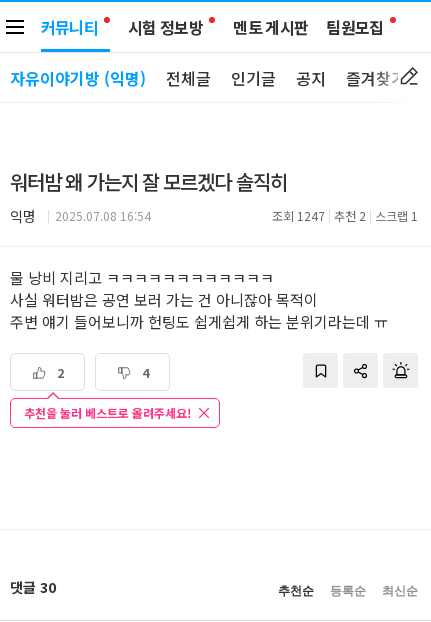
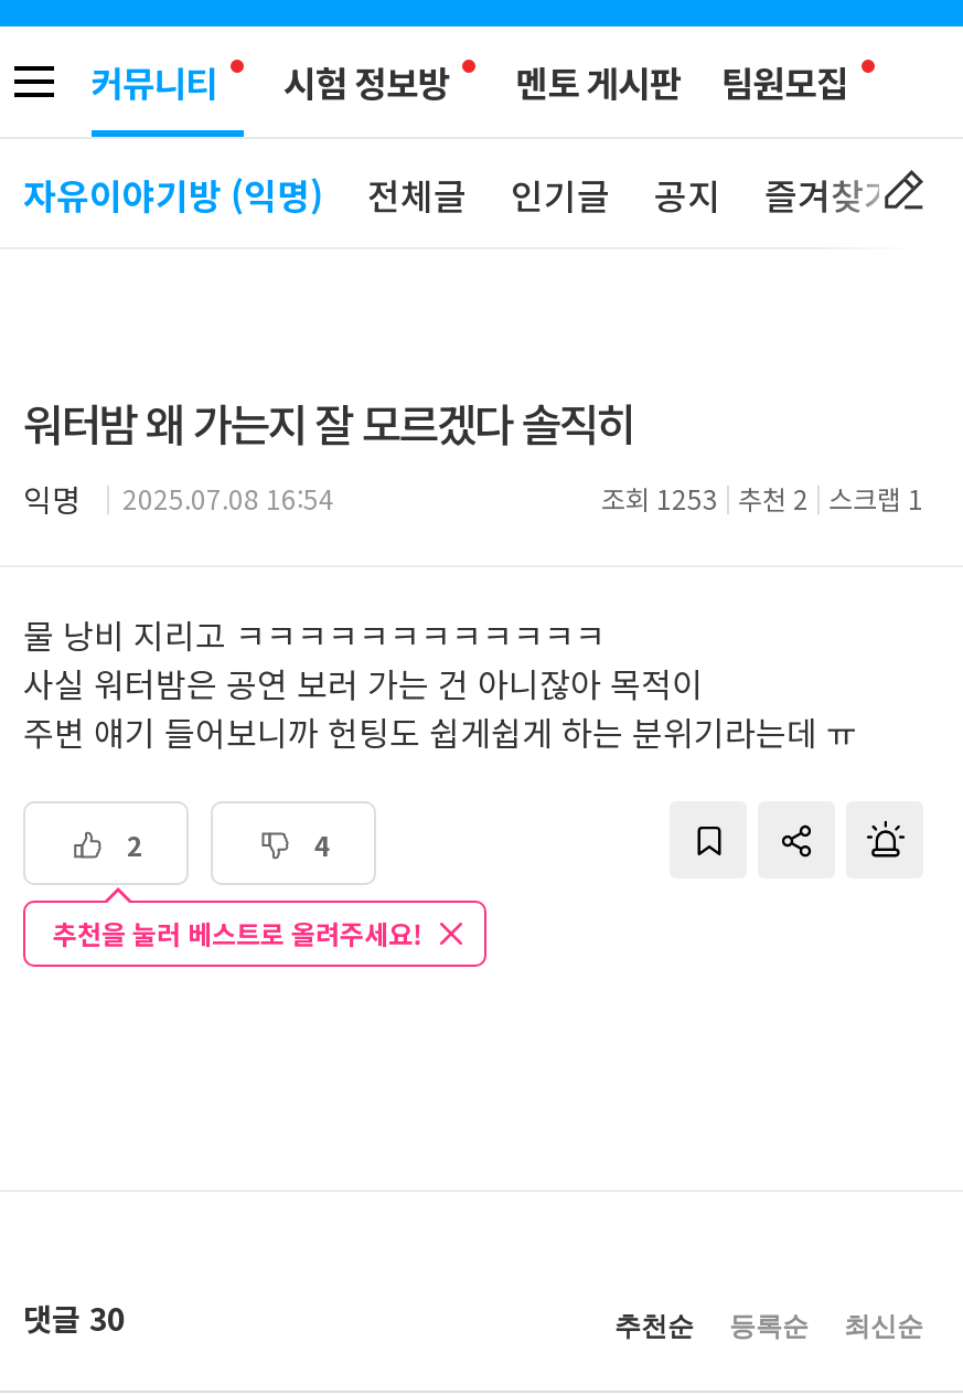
[272,207,418,224] 조회 1247 추천 2 스크랩 1 -> [601,479,923,517] 조회 1253 추천 2 스크랩 1

